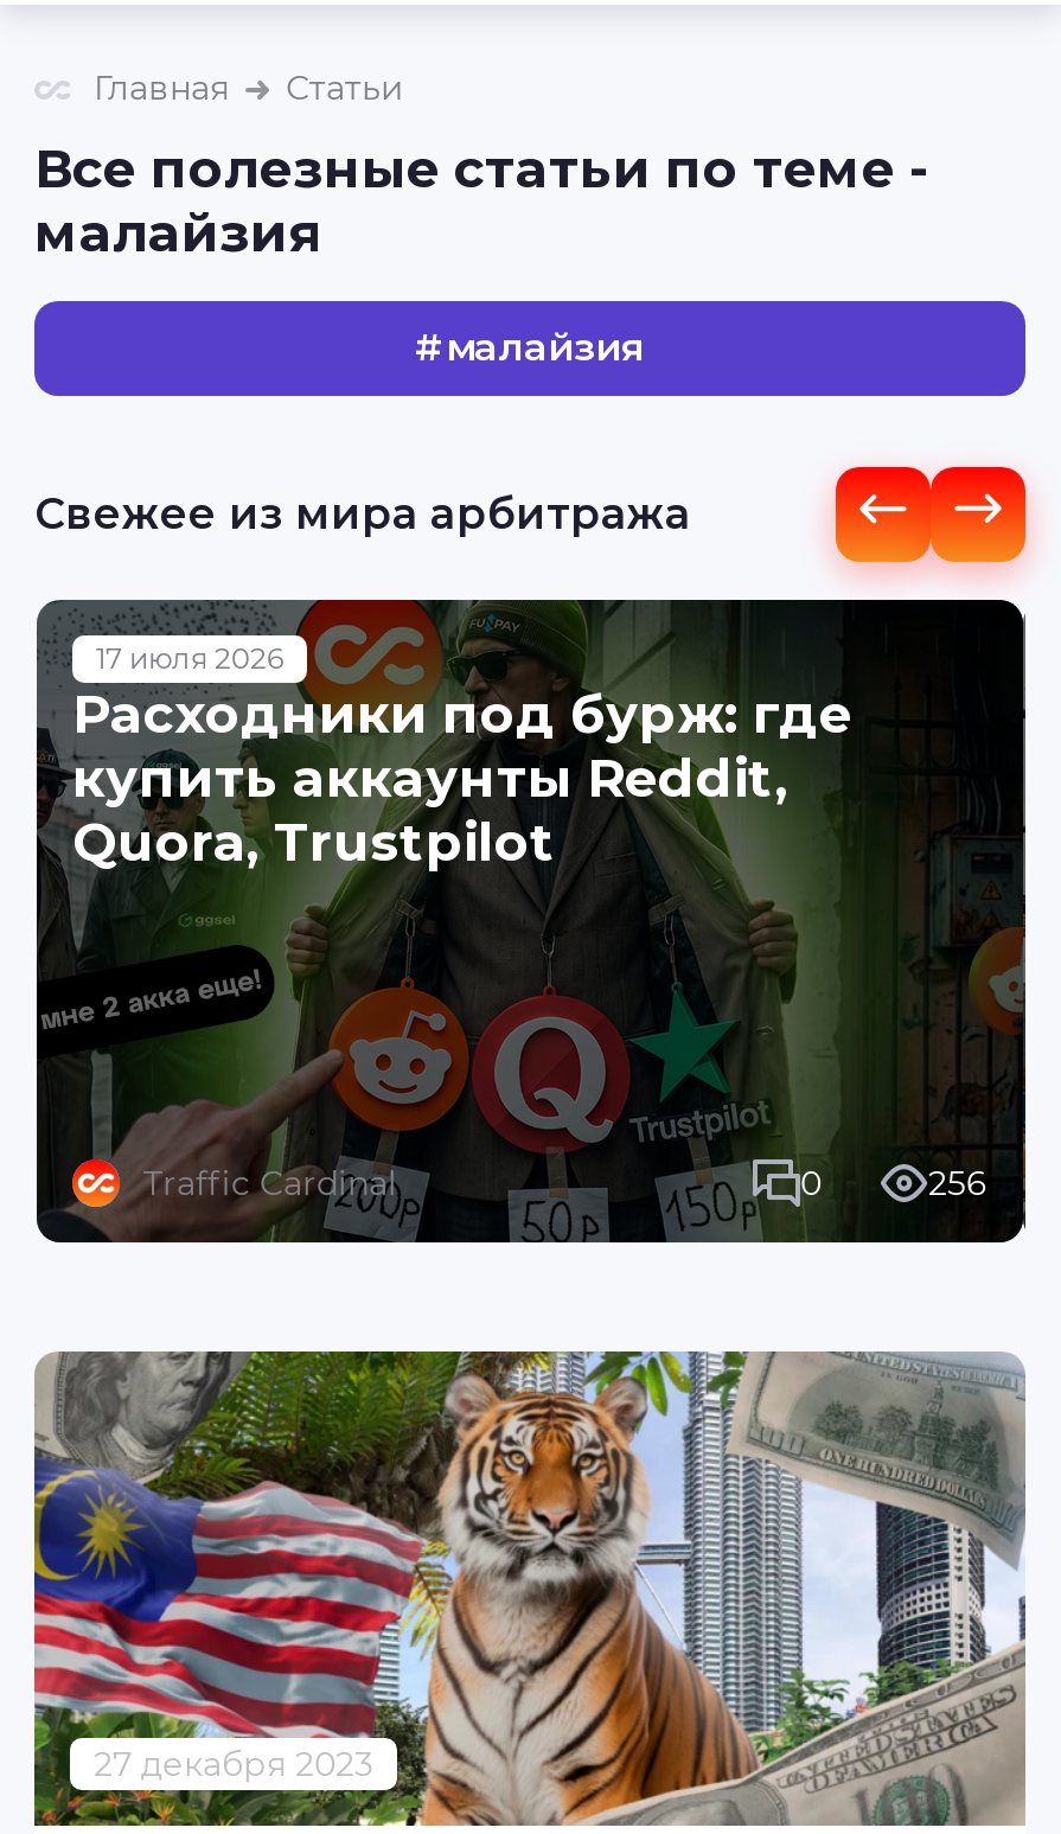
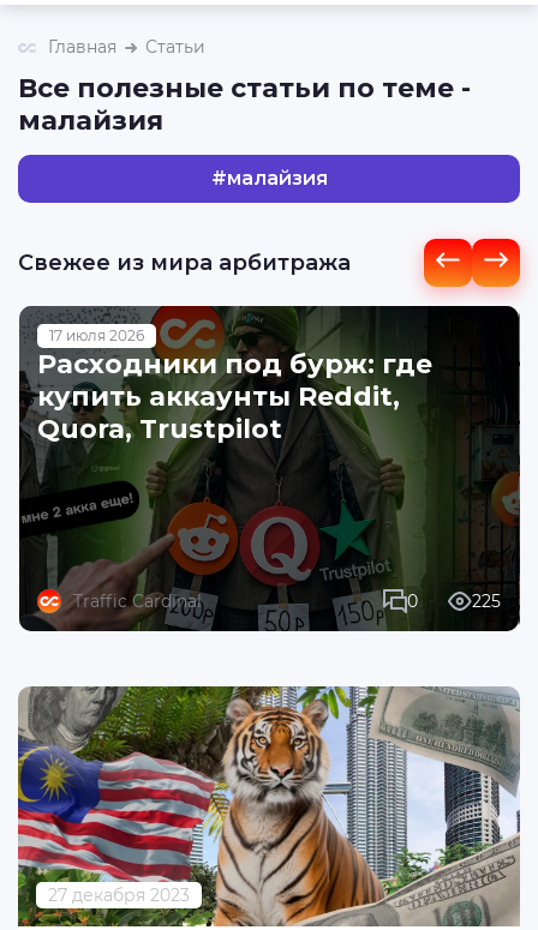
[928,1162,988,1204] 256 -> [472,590,501,612] 225

